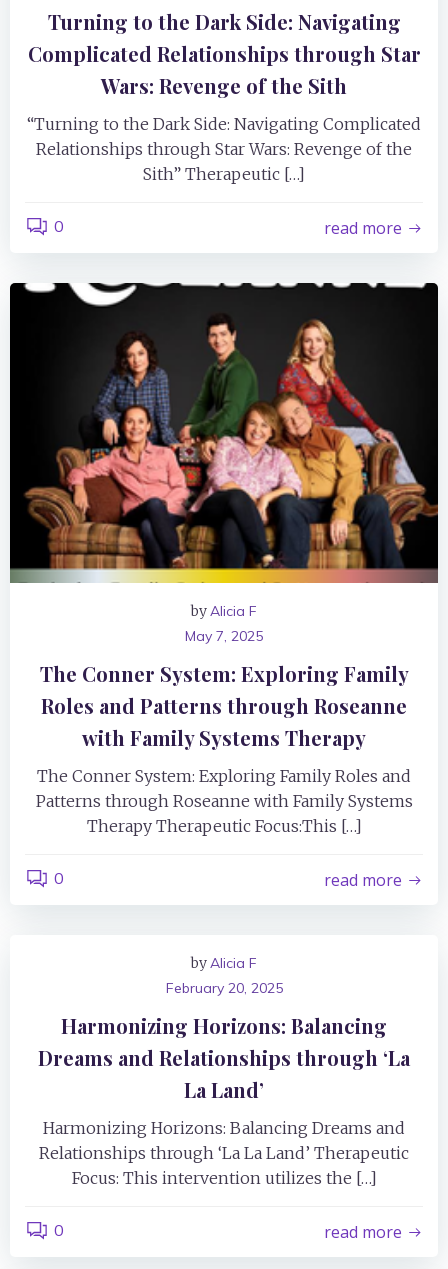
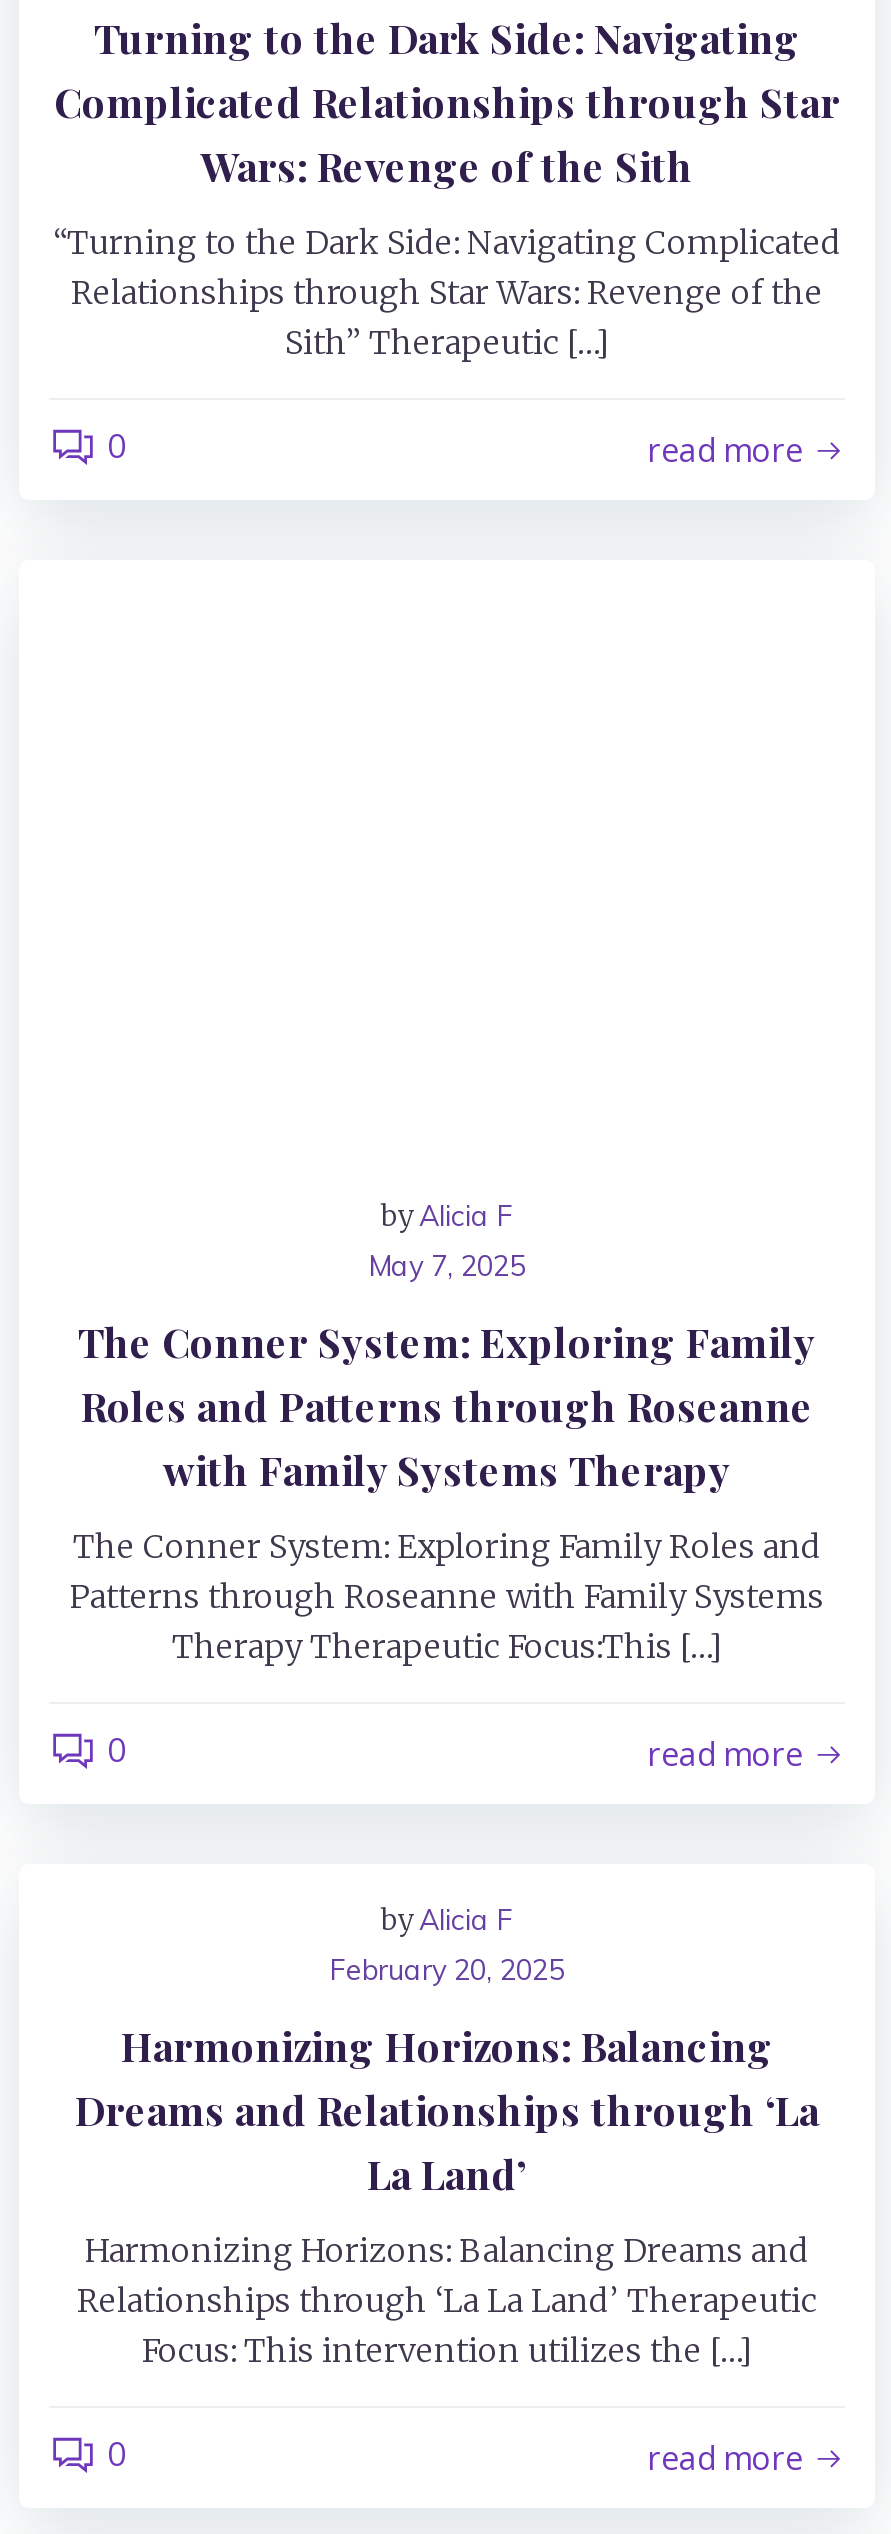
[9,282,439,584] [image] -> none

